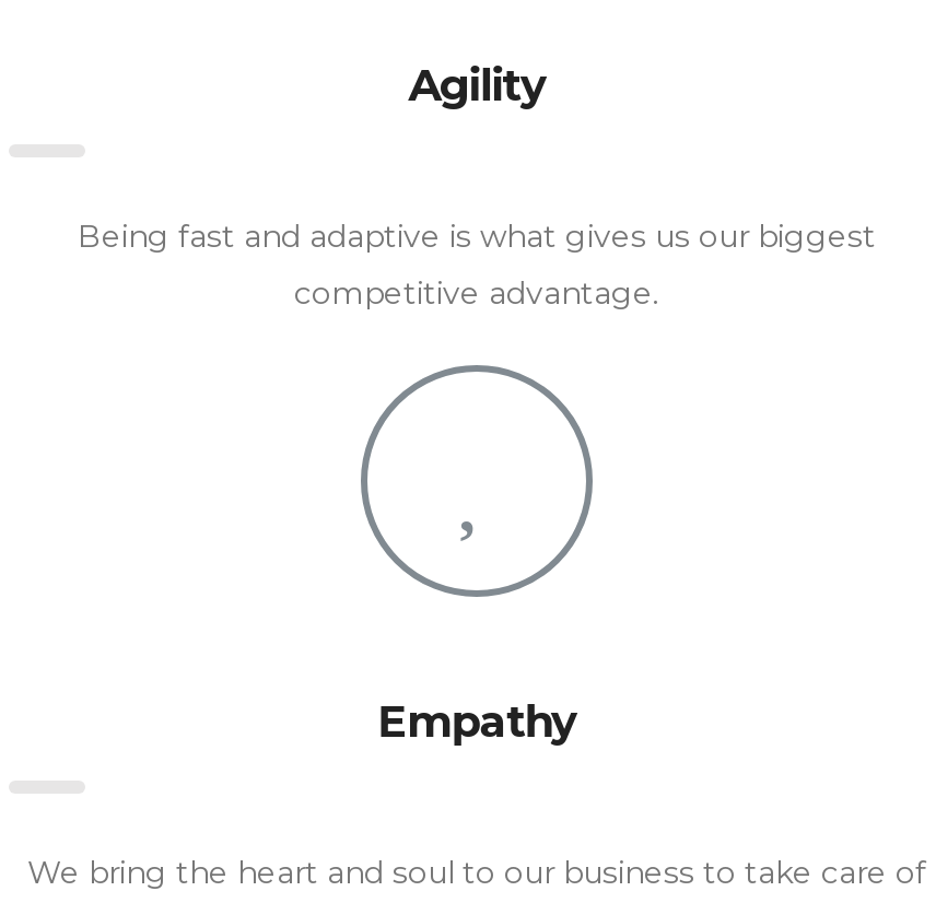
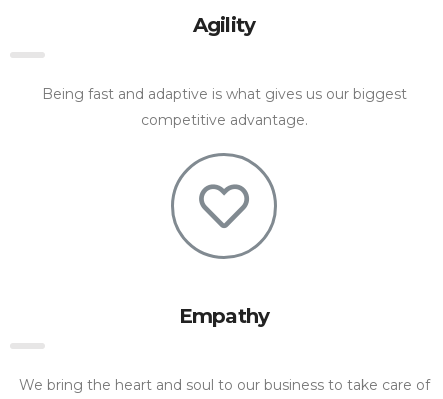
none -> [198,183,250,233] [image]

